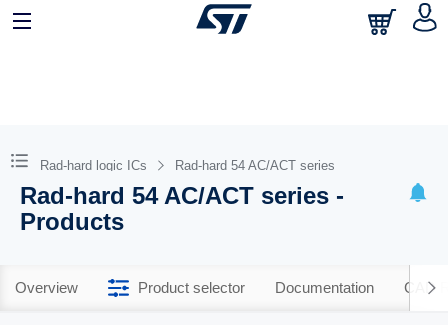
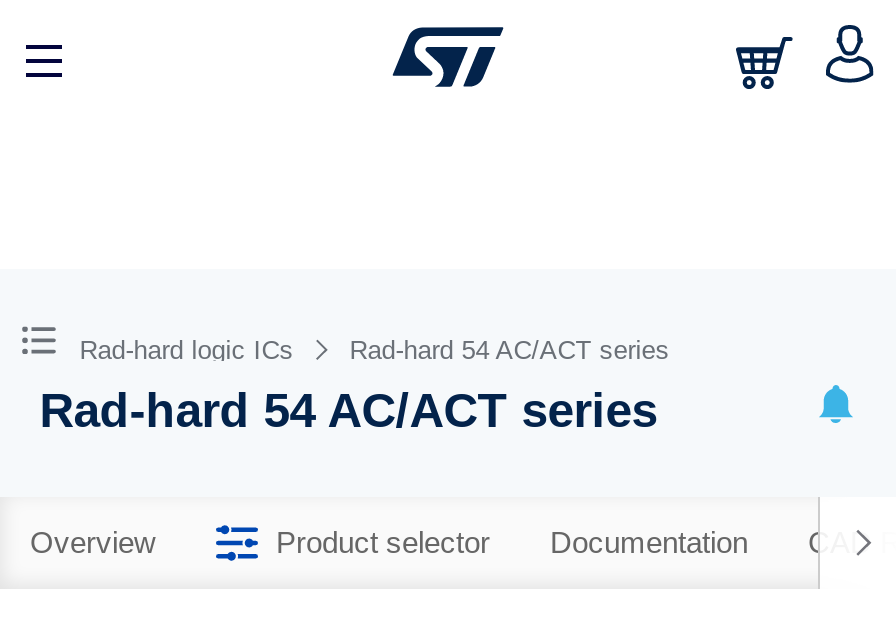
[20,182,344,235] Rad-hard 54 AC/ACT series - | Products -> [39,383,657,437] Rad-hard 54 AC/ACT series

